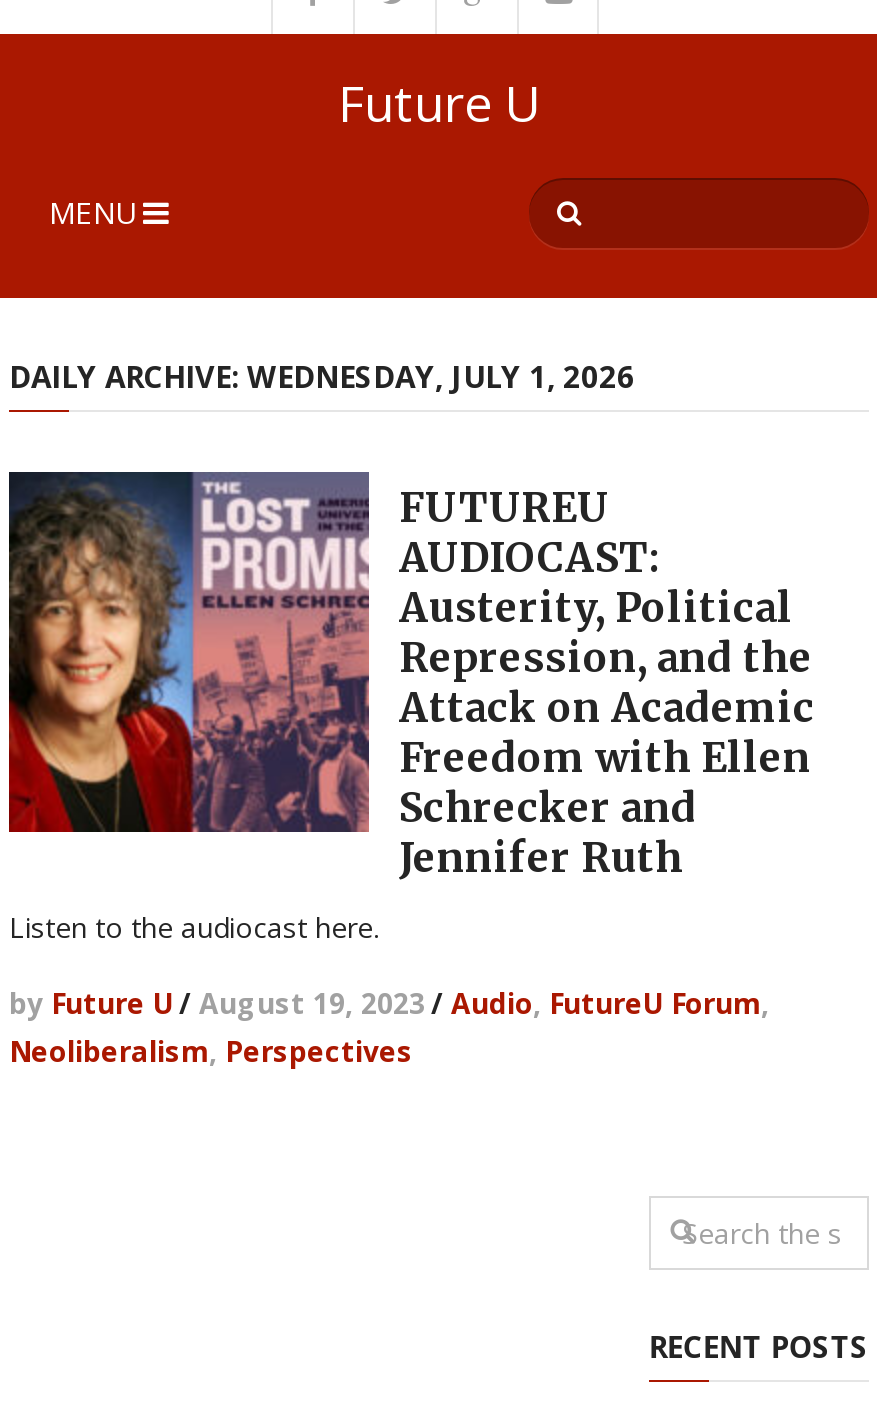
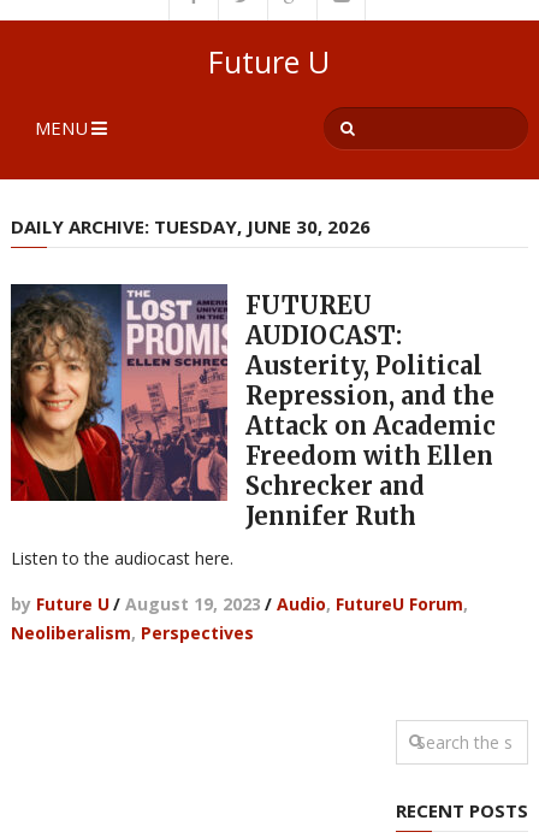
[9,356,635,396] DAILY ARCHIVE: WEDNESDAY, JULY 1, 2026 -> [11,214,371,238] DAILY ARCHIVE: TUESDAY, JUNE 30, 2026

